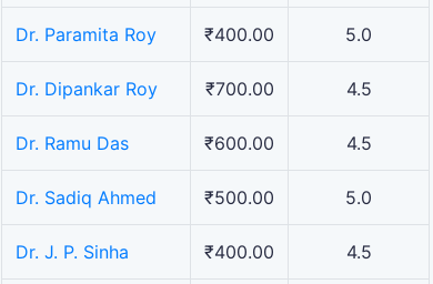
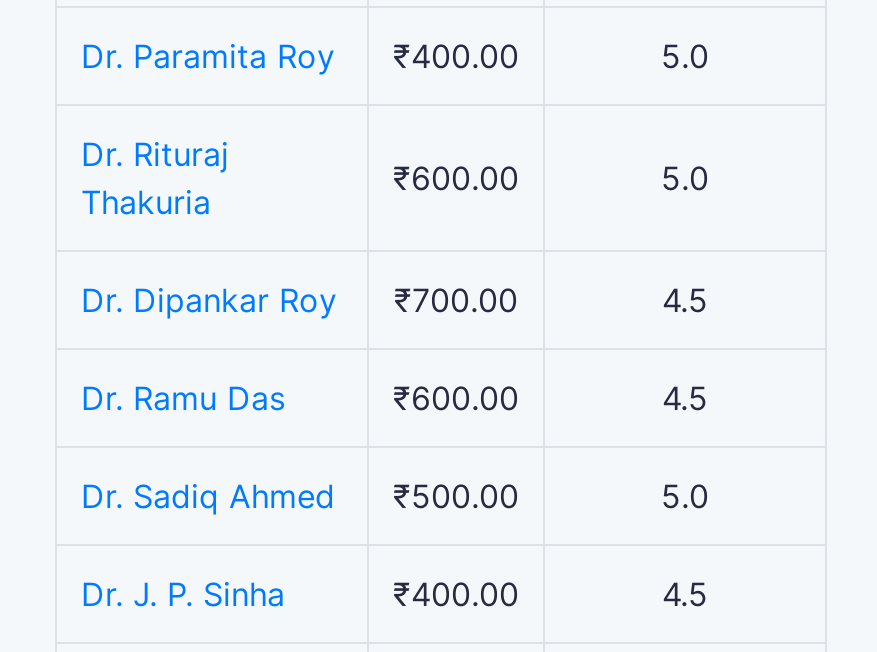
none -> [81,35,709,221] 5.0 | Dr. Rituraj | Thakuria
none -> [393,157,519,197] ₹600.00

